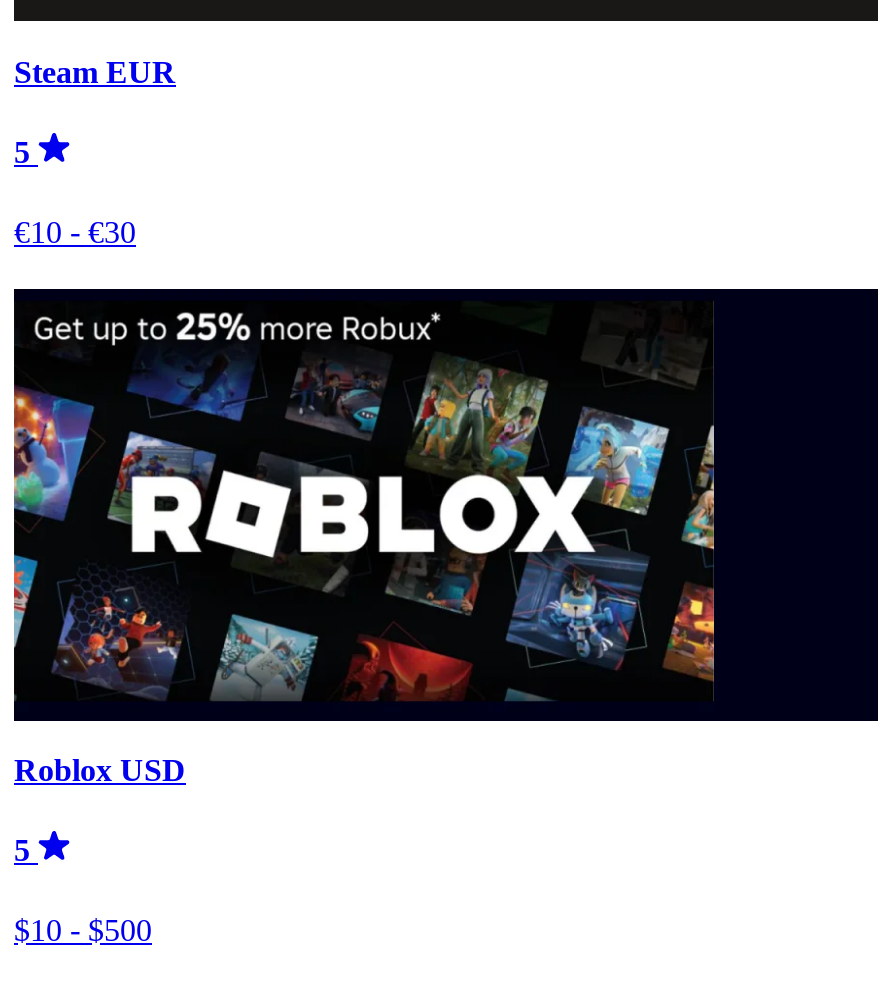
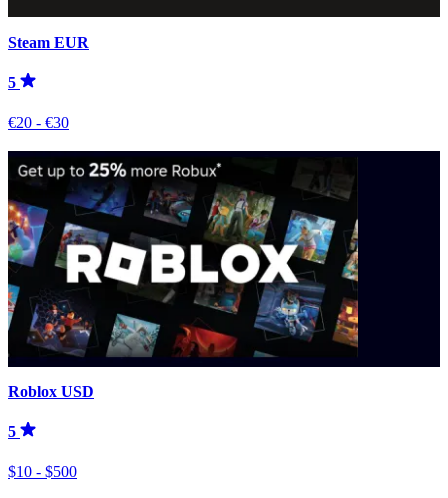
[14,214,136,248] €10 - €30 -> [8,113,69,130] €20 - €30

